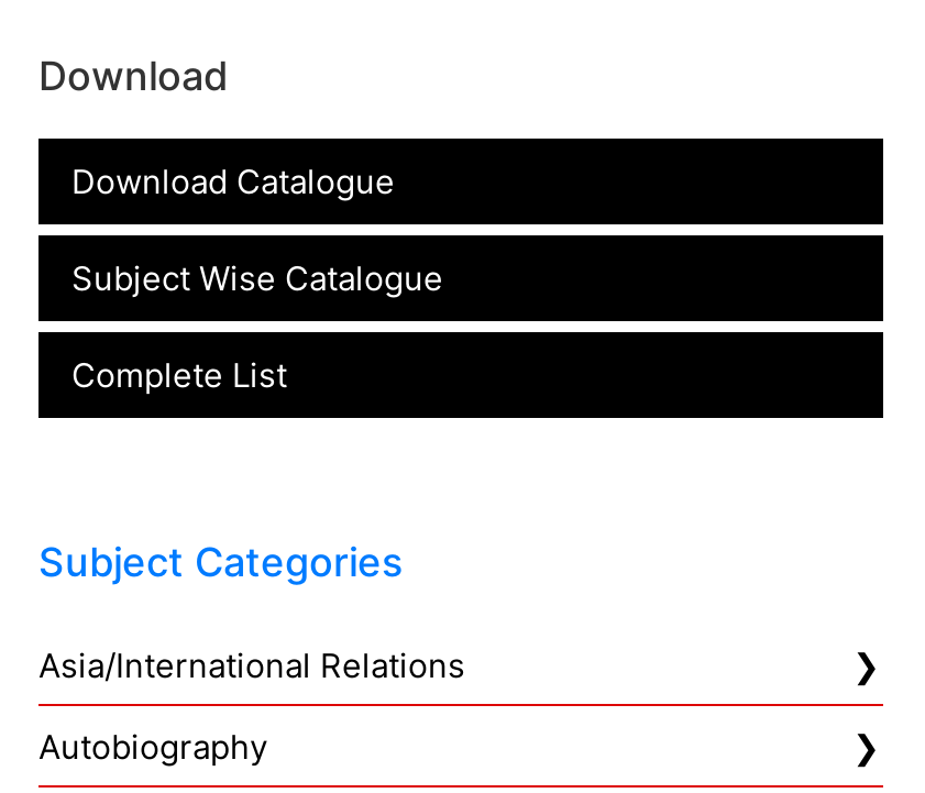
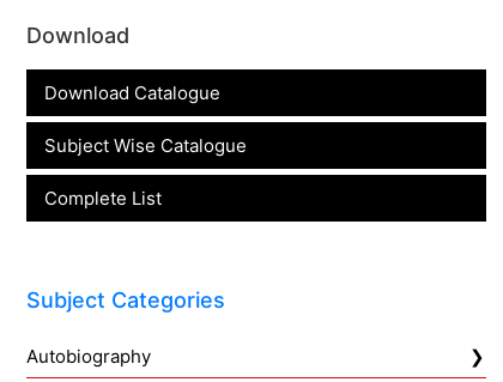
[38,644,465,685] Asia/International Relations -> none

